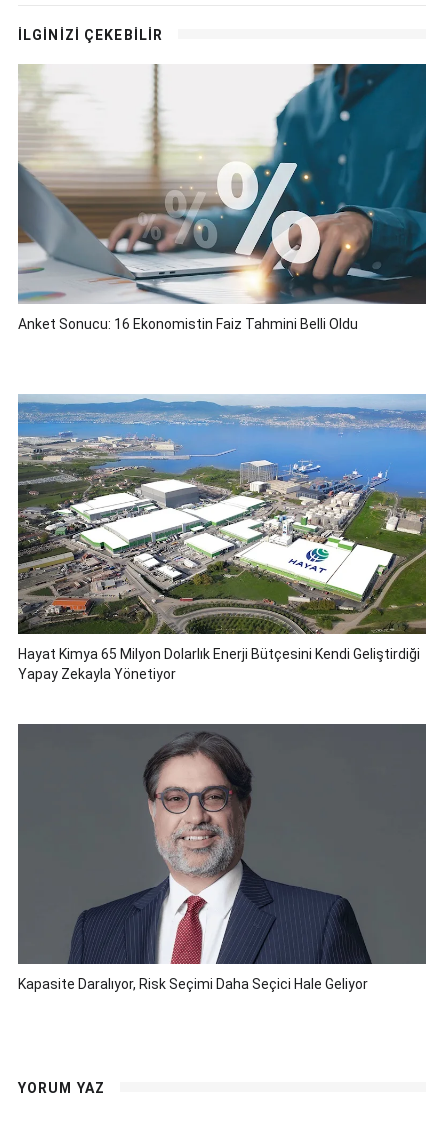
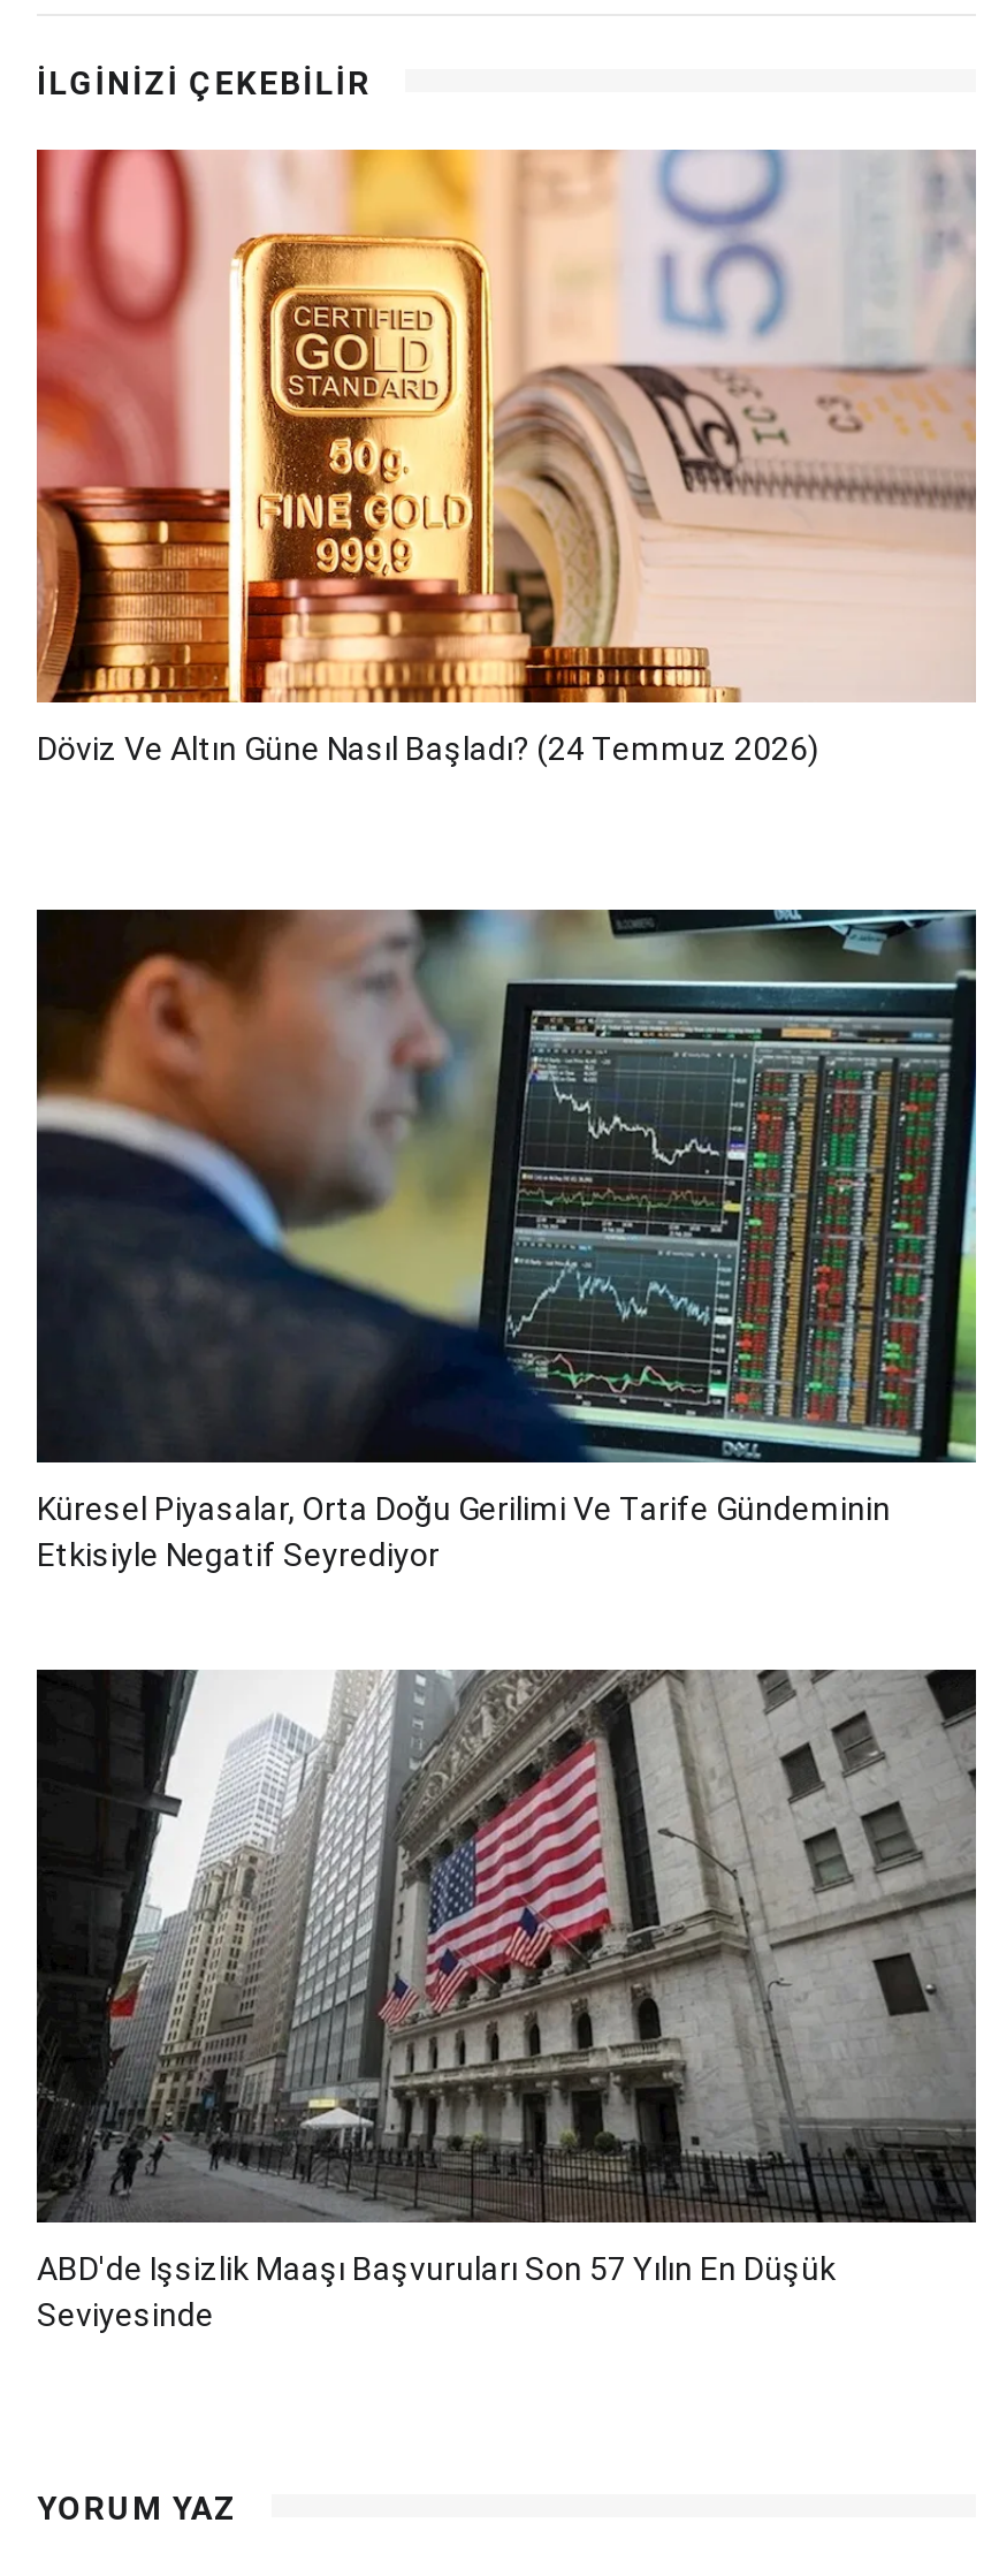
[17,63,427,332] [image] | Anket Sonucu: 16 Ekonomistin Faiz Tahmini Belli Oldu -> [35,147,978,767] [image] | Döviz Ve Altın Güne Nasıl Başladı? (24 Temmuz 2026)
[17,394,427,682] [image] | Hayat Kimya 65 Milyon Dolarlık Enerji Bütçesini Kendi Geliştirdiği | Yapay Zekayla Yönetiyor -> [35,907,978,1573] [image] | Küresel Piyasalar, Orta Doğu Gerilimi Ve Tarife Gündeminin | Etkisiyle Negatif Seyrediyor
[18,723,426,992] [image] | Kapasite Daralıyor, Risk Seçimi Daha Seçici Hale Geliyor -> [37,1670,976,2333] [image] | ABD'de Işsizlik Maaşı Başvuruları Son 57 Yılın En Düşük | Seviyesinde

